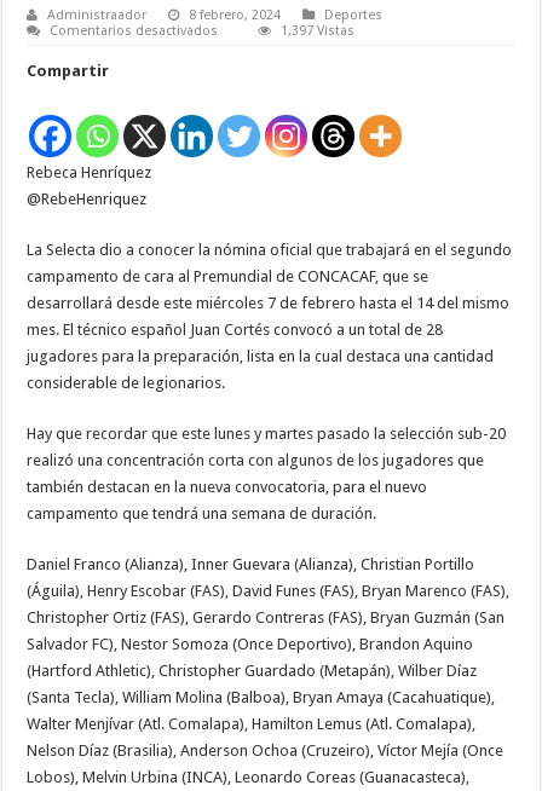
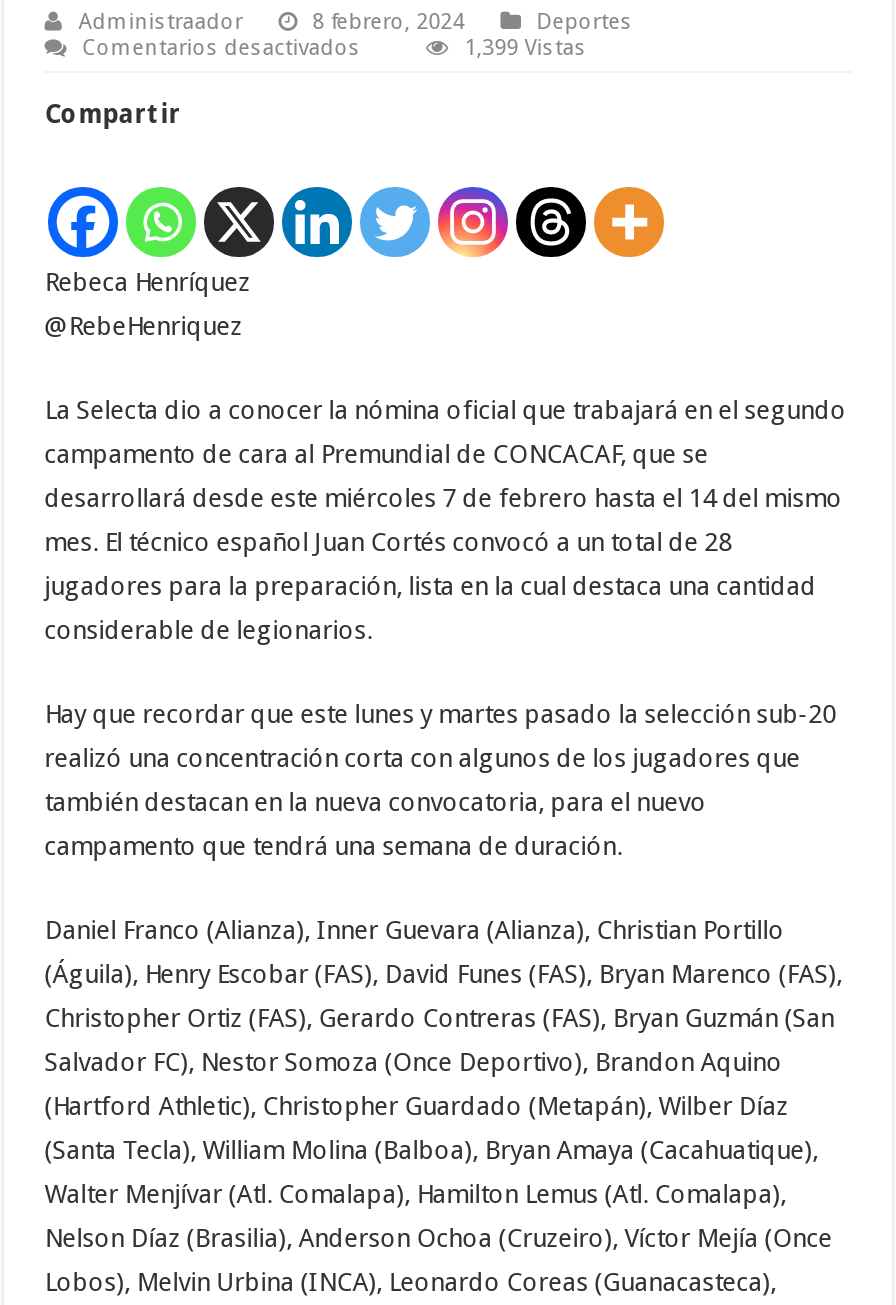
[281,23,355,39] 1,397 Vistas -> [464,35,586,61] 1,399 Vistas

